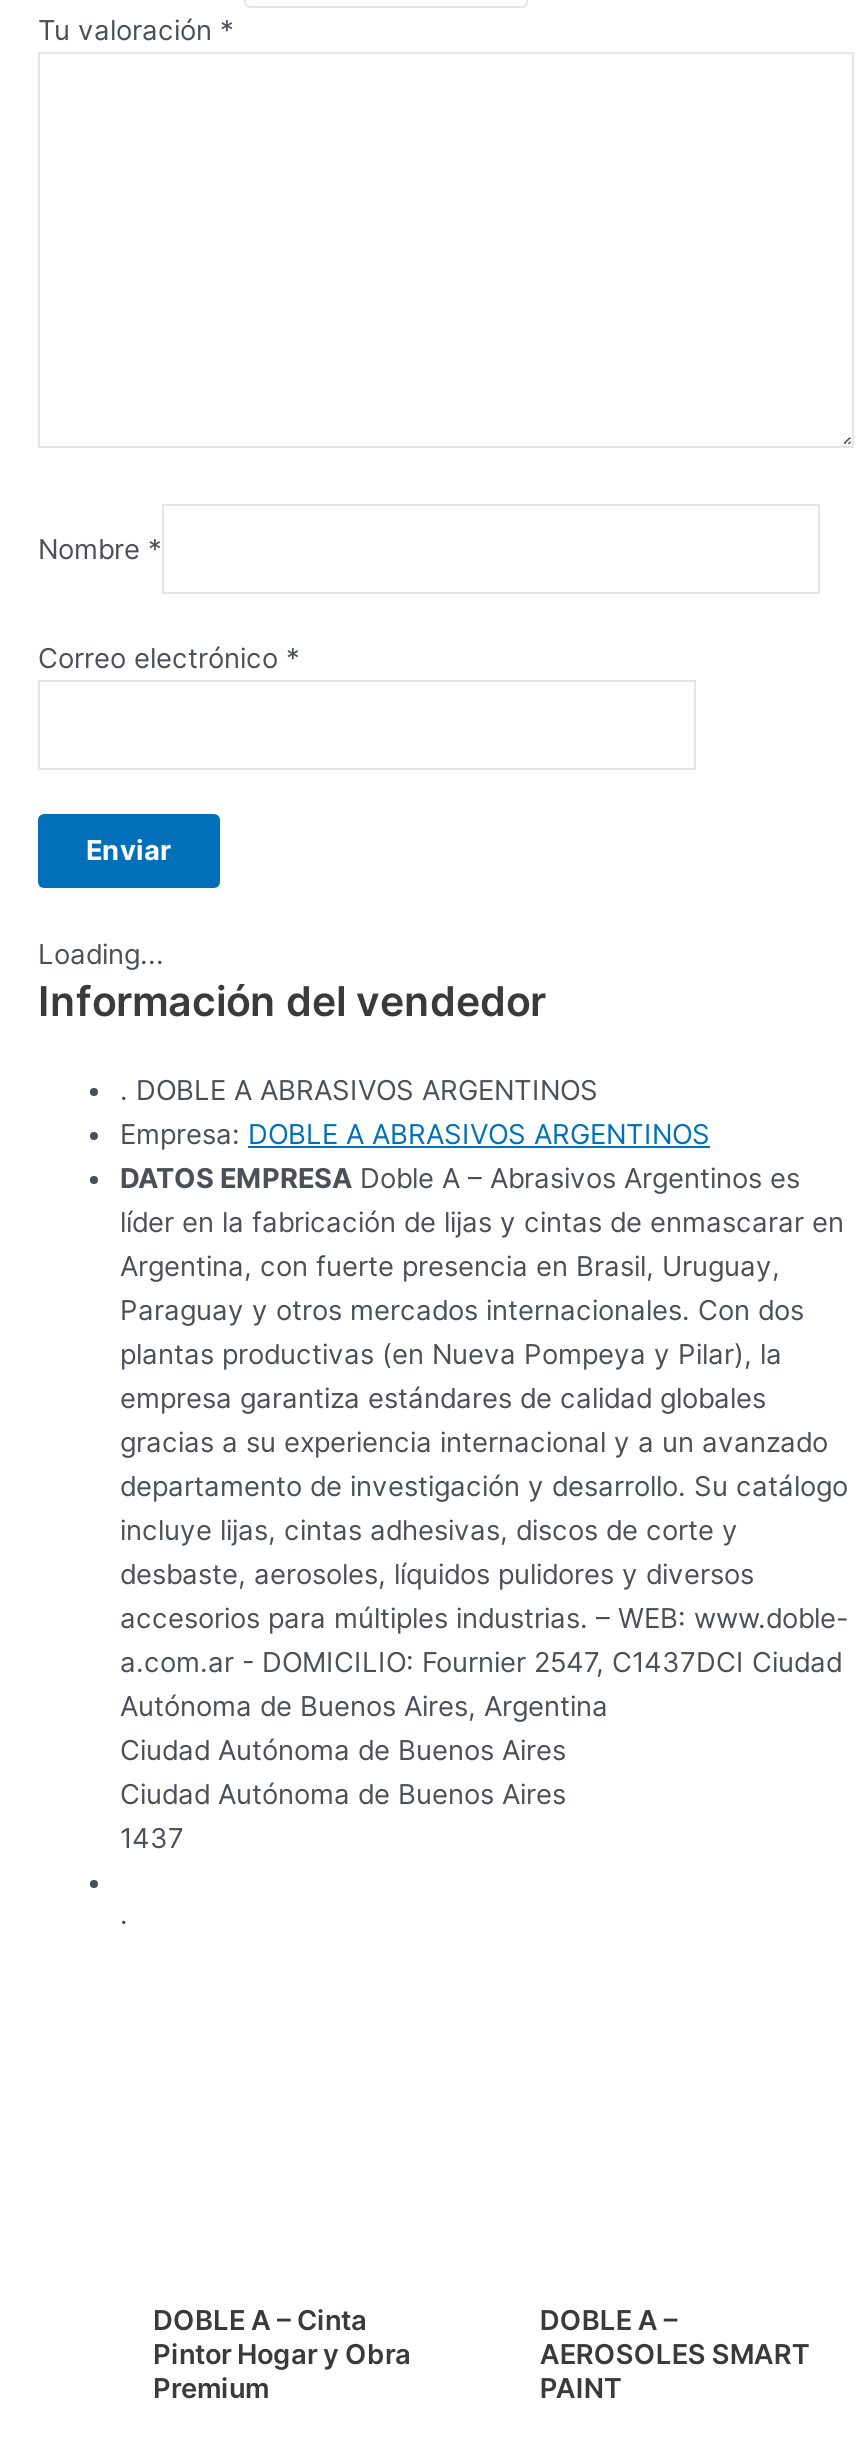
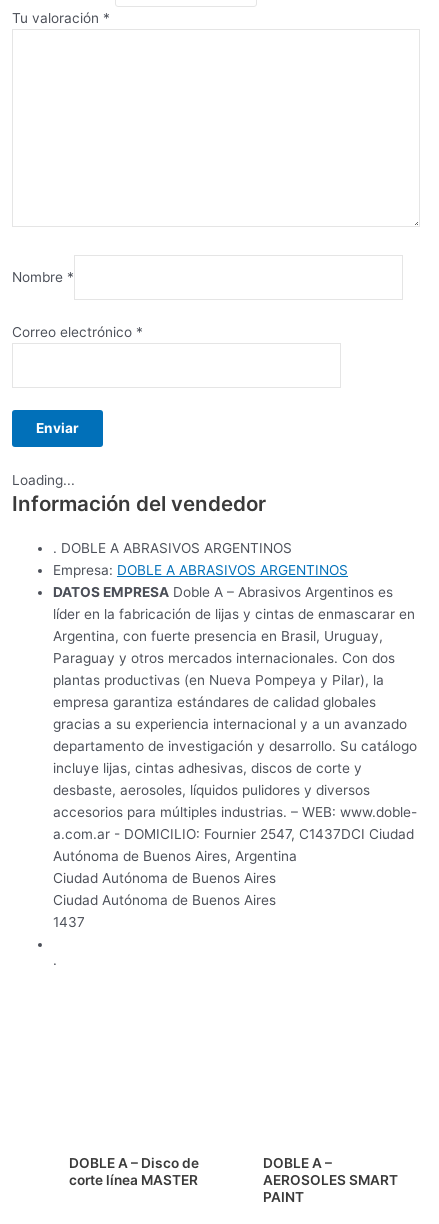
[153,2304,411,2404] DOBLE A – Cinta | Pintor Hogar y Obra | Premium -> [69,1155,199,1188] DOBLE A – Disco de | corte línea MASTER

